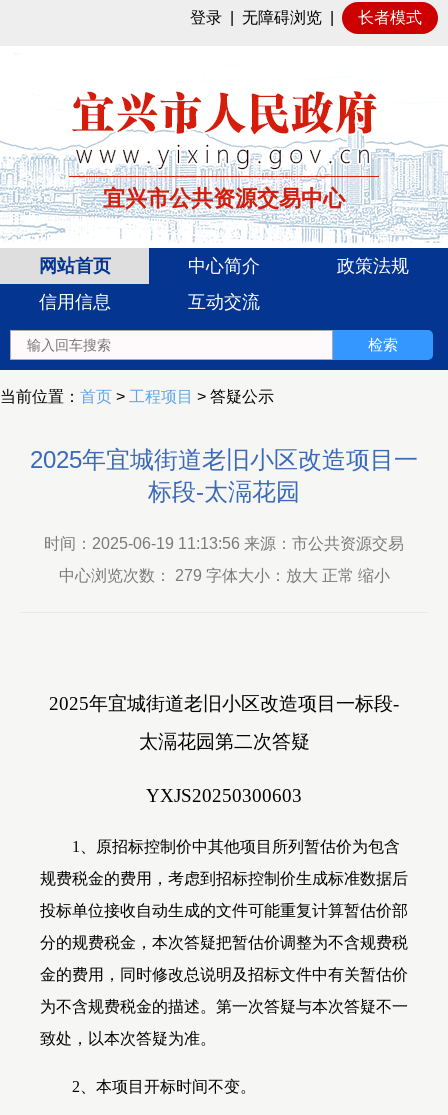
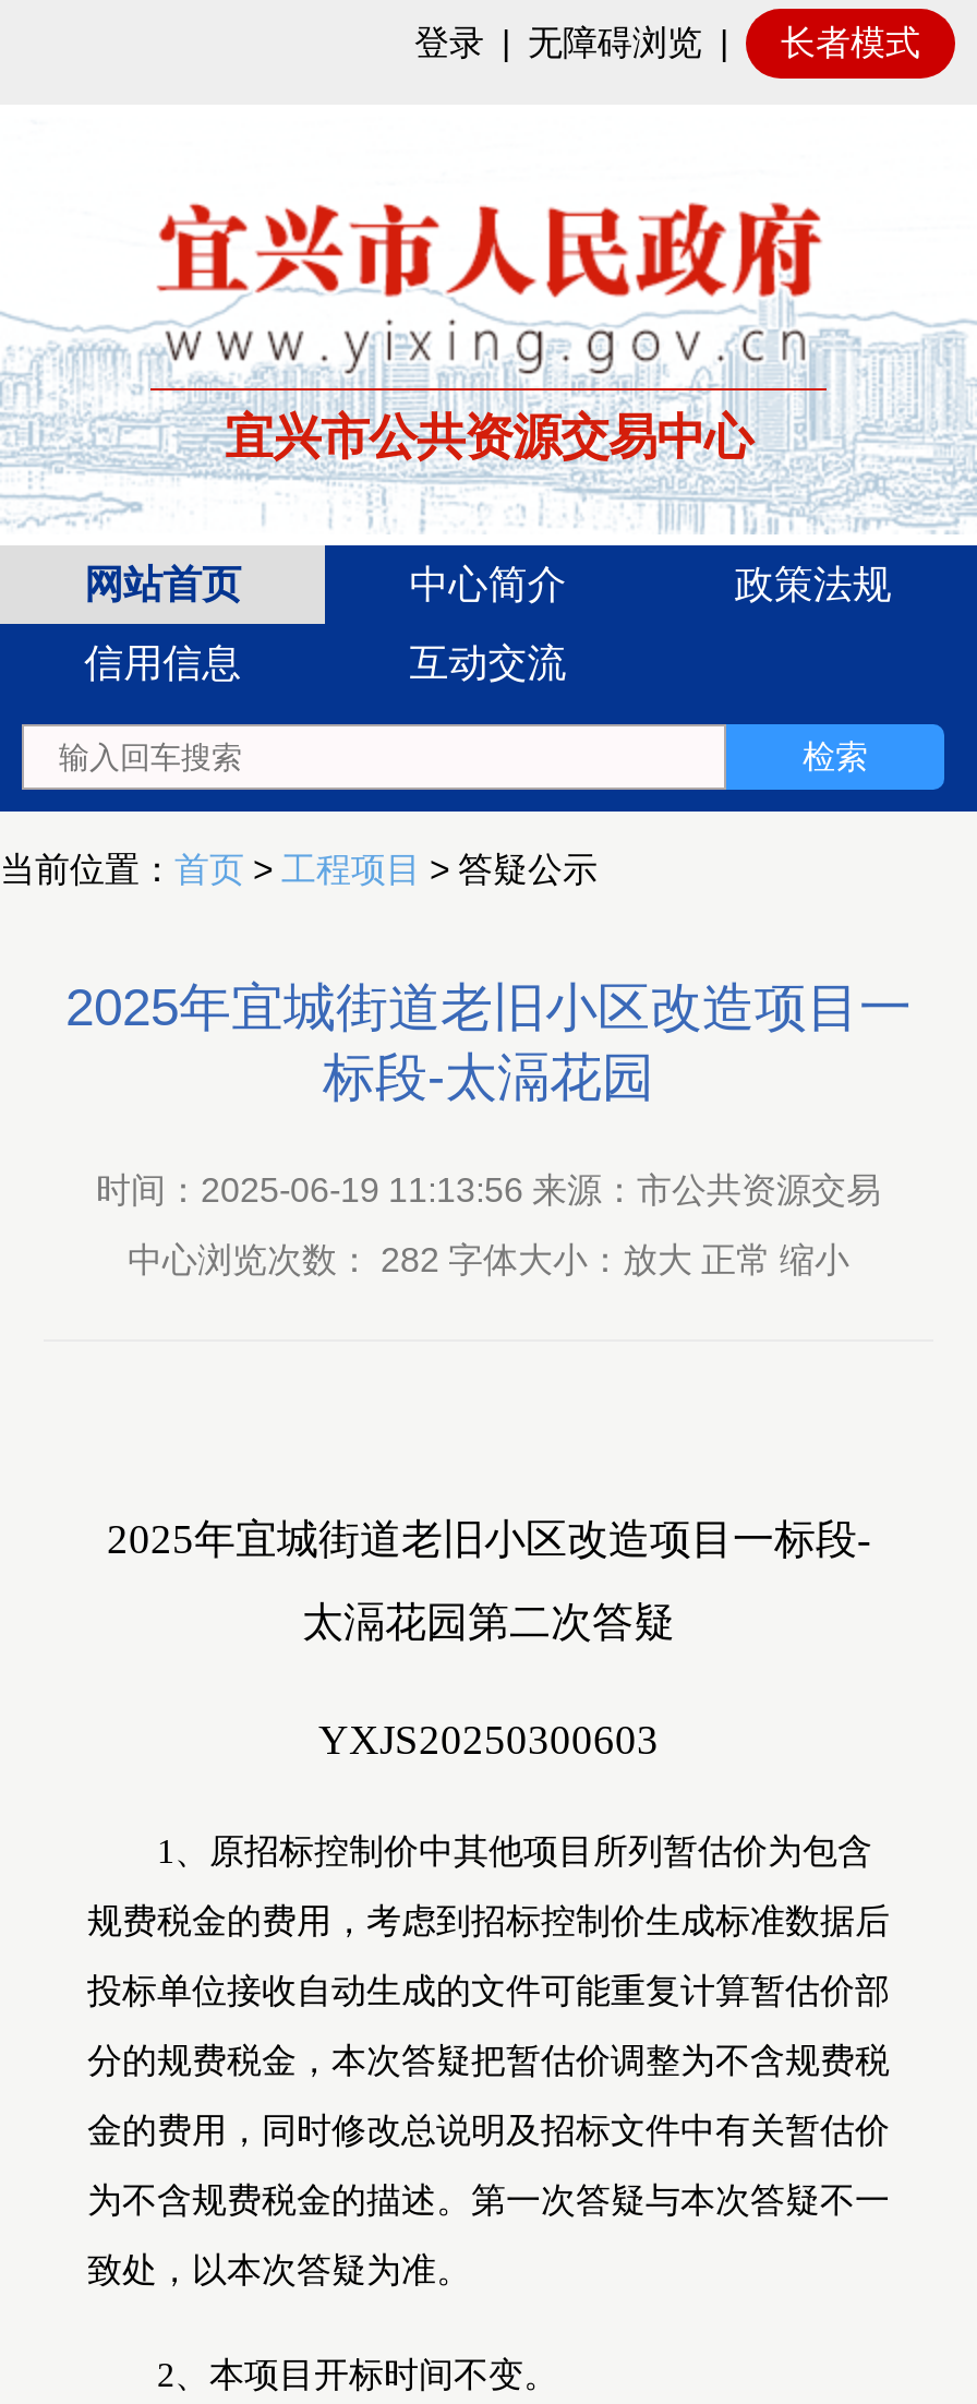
[58,567,389,584] 中心浏览次数：279字体大小：放大 正常 缩小 -> [128,1241,849,1278] 中心浏览次数：282字体大小：放大 正常 缩小

